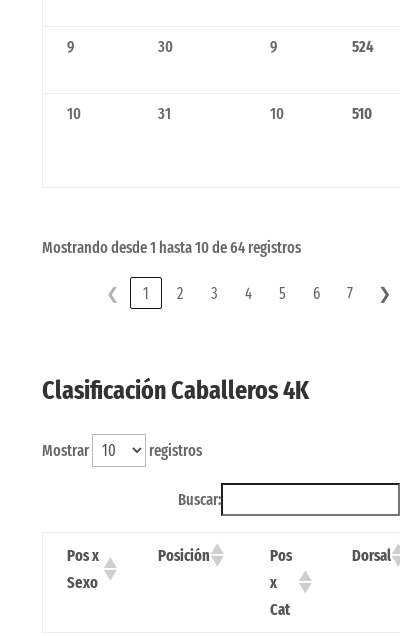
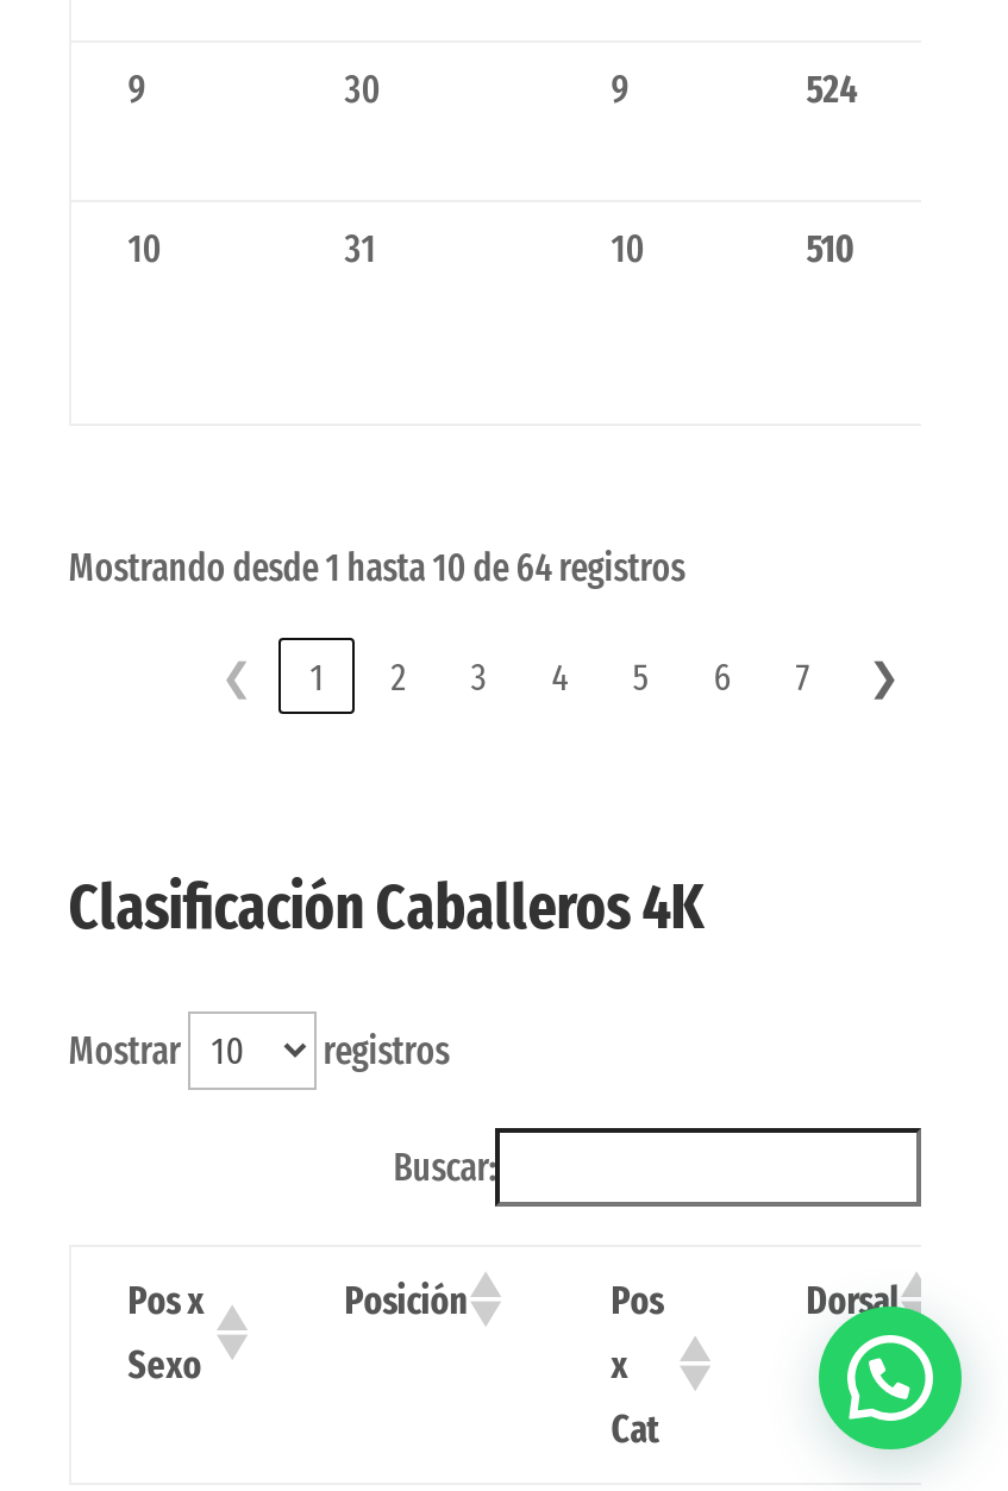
none -> [814,1307,969,1468] [image]

